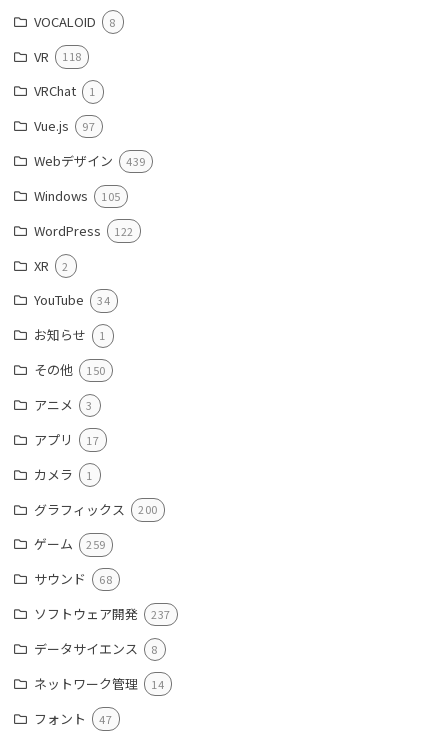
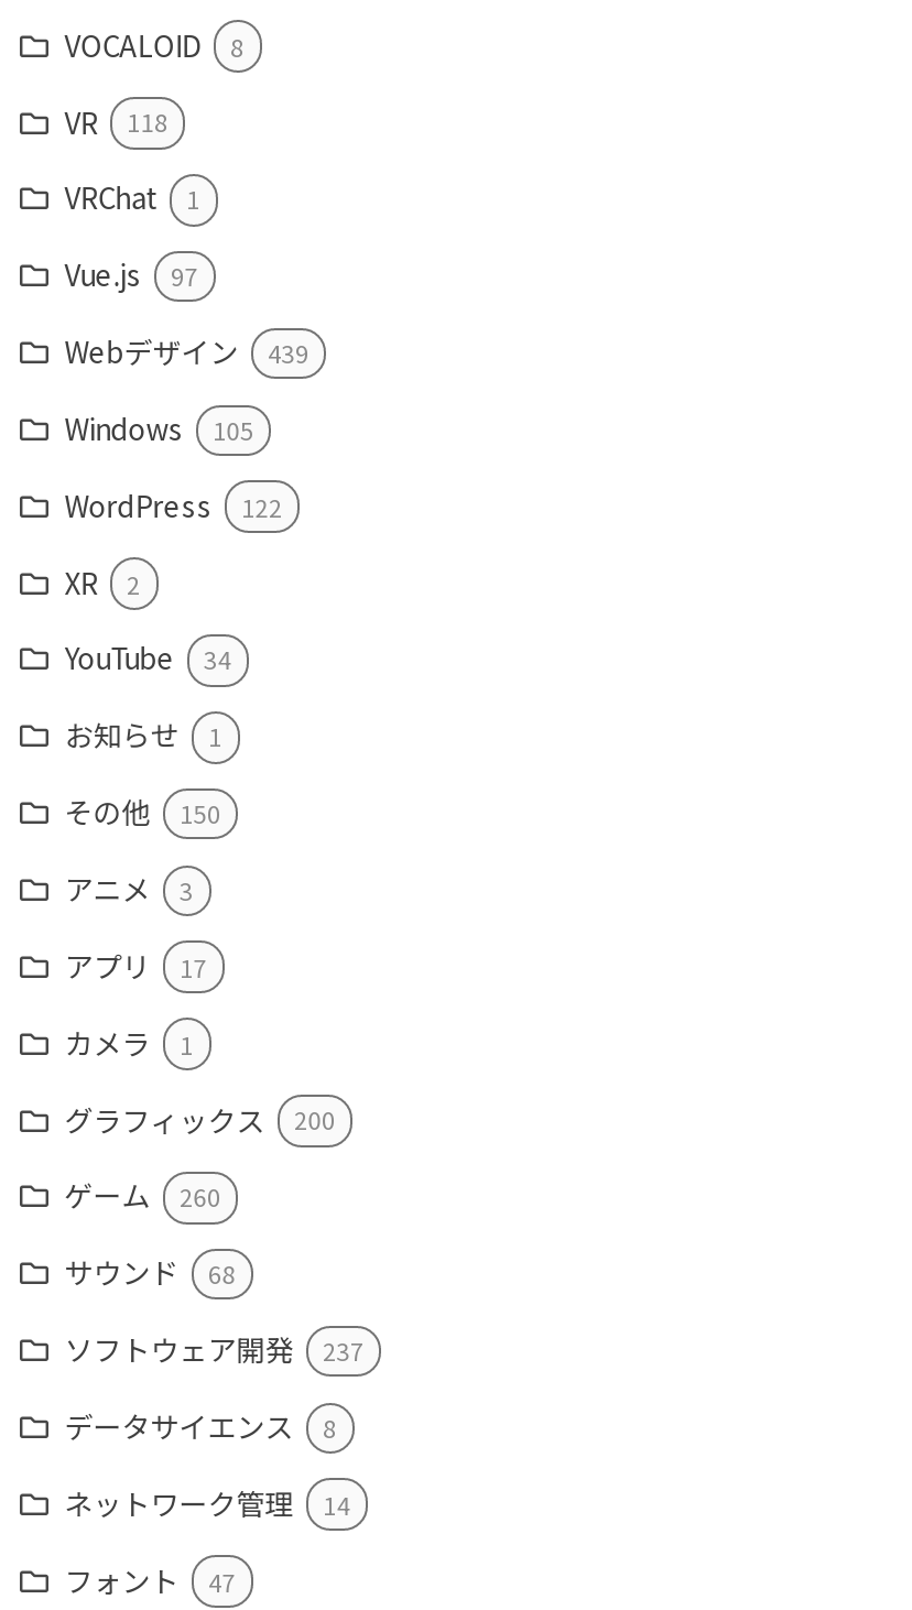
[34,534,105,553] ゲーム 259 -> [64,1175,221,1217] ゲーム 260

